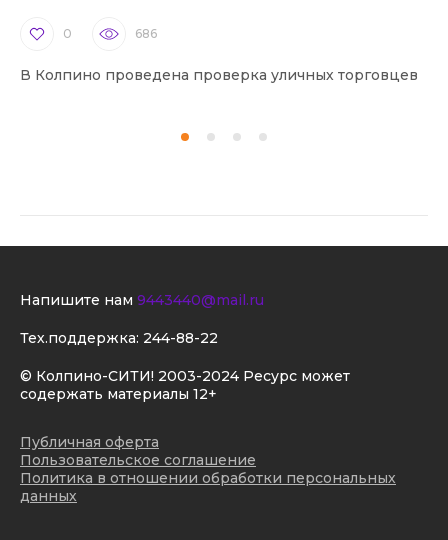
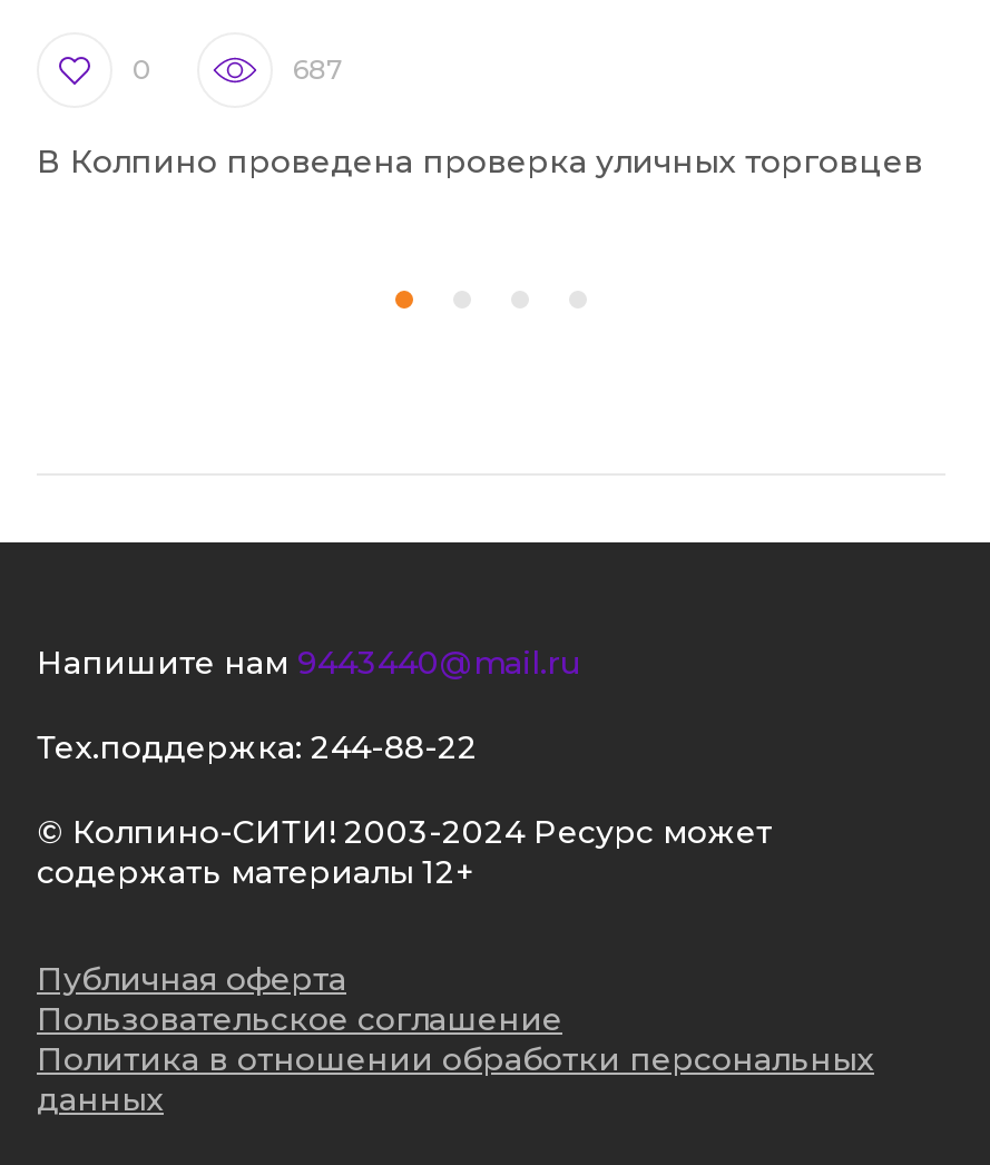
[135,26,157,41] 686 -> [293,53,344,86] 687

